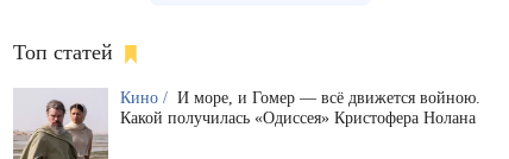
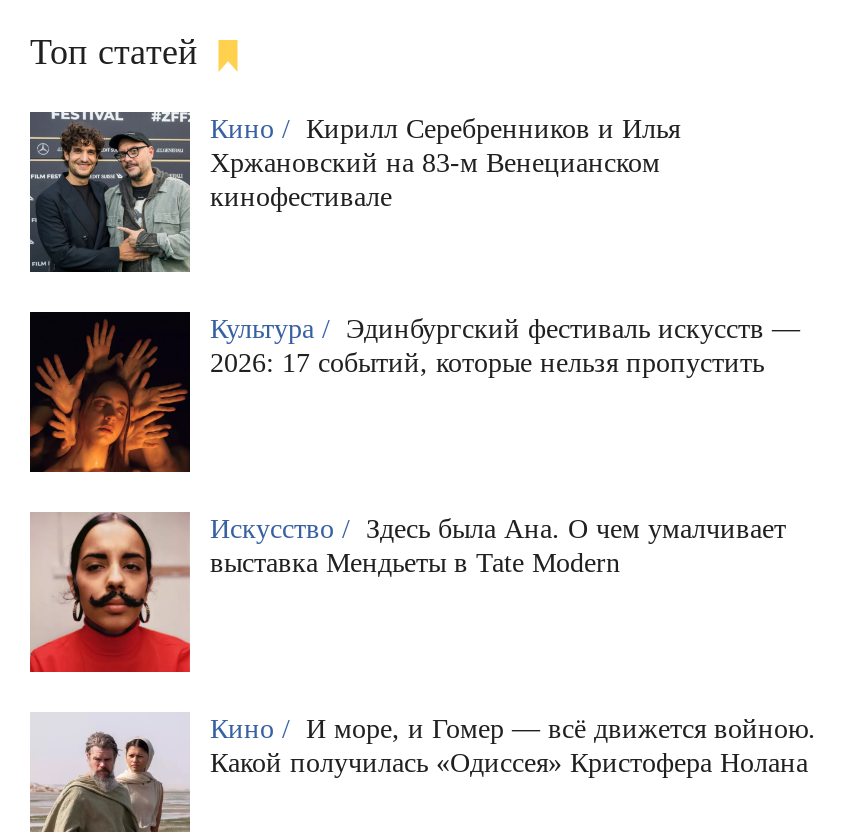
none -> [28,110,680,274] [image] | Кино / Кирилл Серебренников и Илья | Хржановский на 83-м Венецианском | кинофестивале
none -> [28,510,786,674] [image] | Искусство / Здесь была Ана. О чем умалчивает | выставка Мендьеты в Tate Modern
none -> [30,310,800,474] [image] | Культура / Эдинбургский фестиваль искусств — | 2026: 17 событий, которые нельзя пропустить

